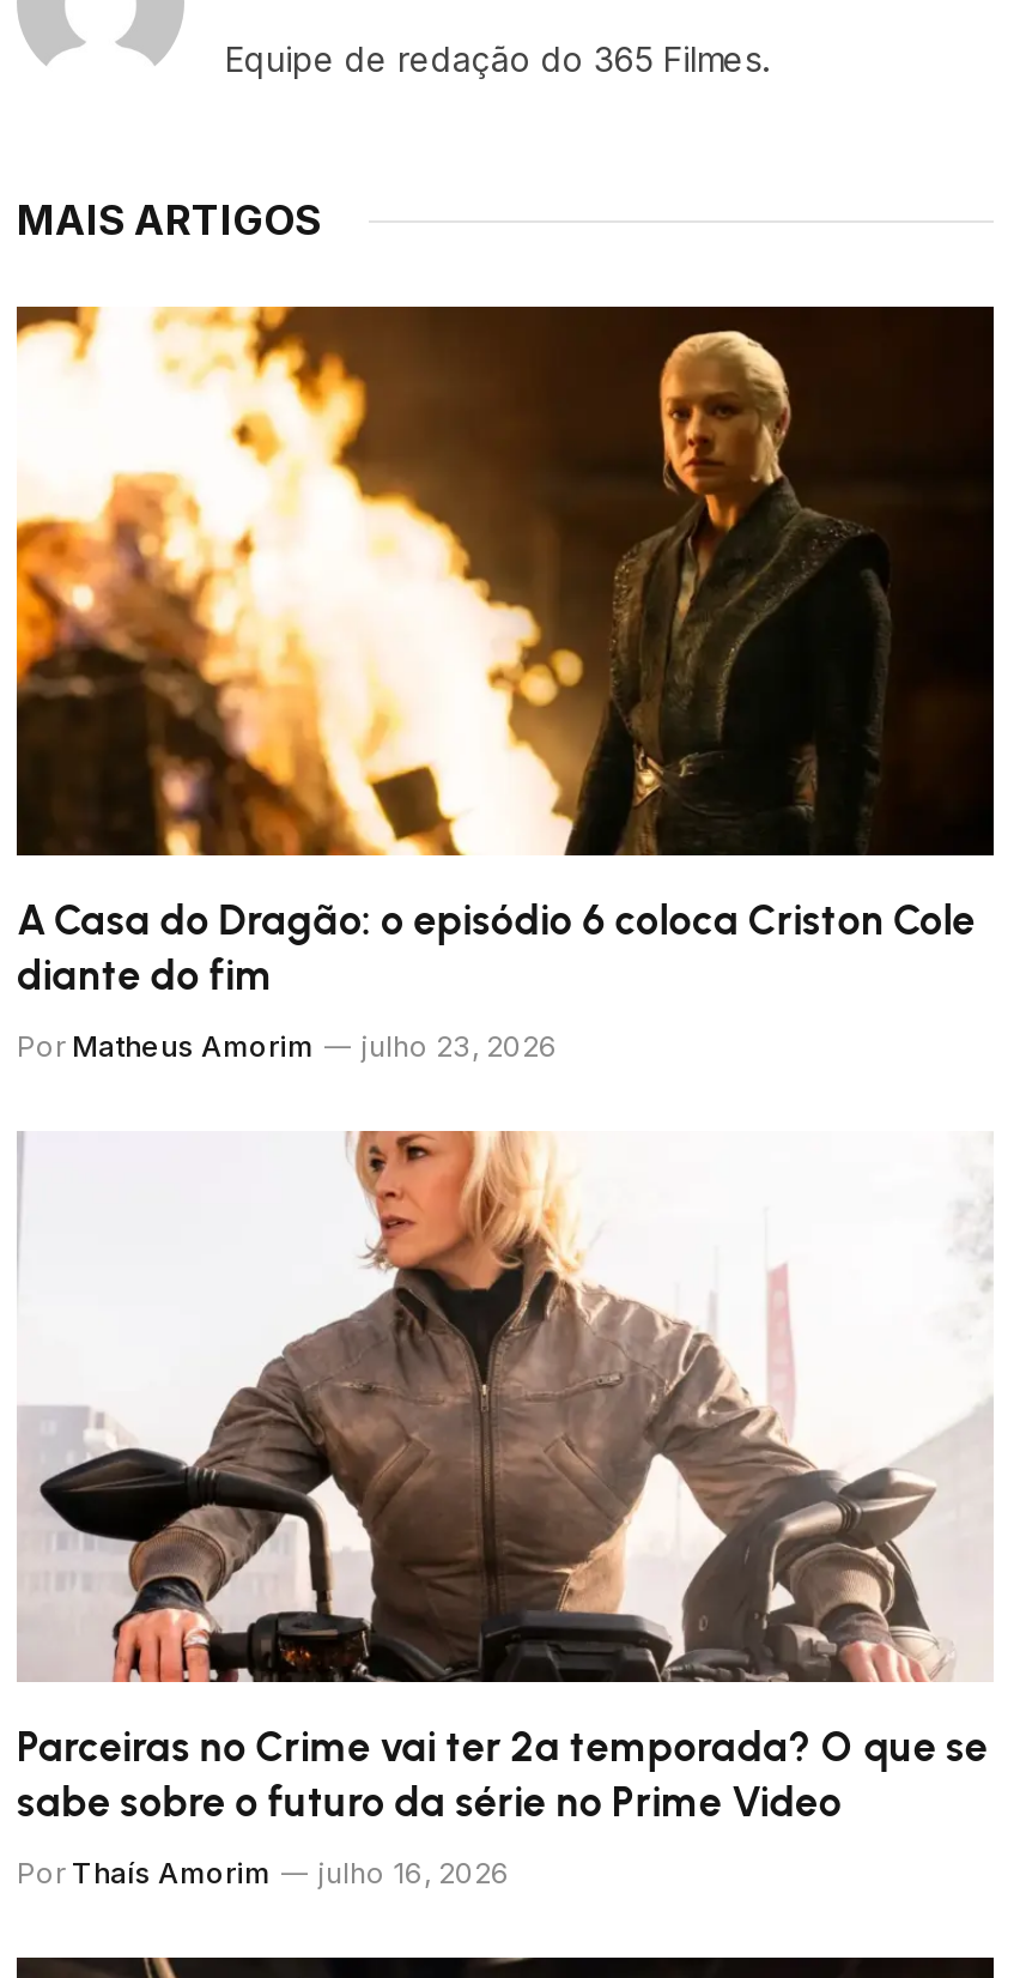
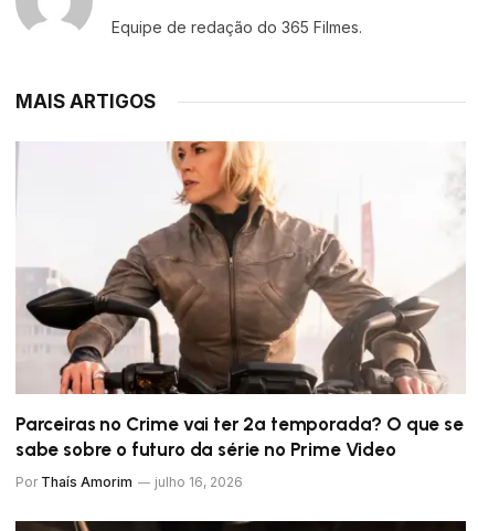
[14,304,996,1064] [image] | A Casa do Dragão: o episódio 6 coloca Criston Cole | diante do fim | Por Matheus Amorim | julho 23, 2026 -> none

